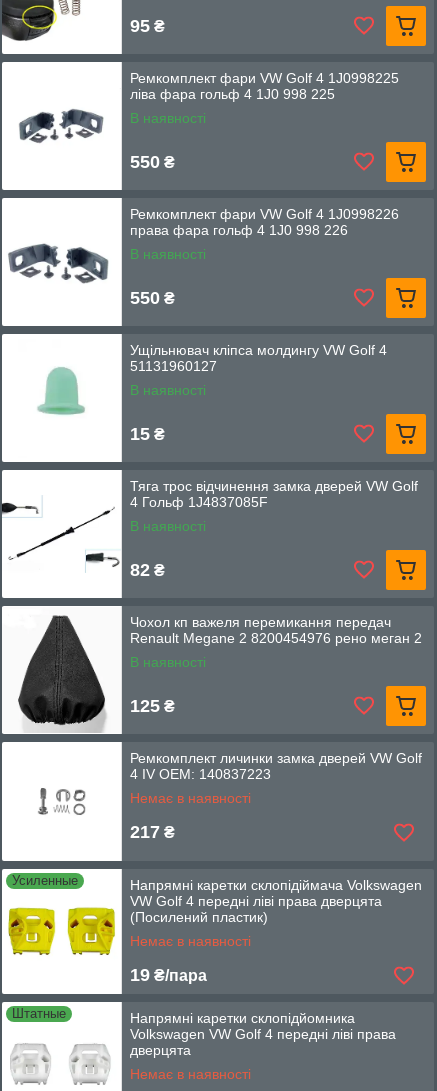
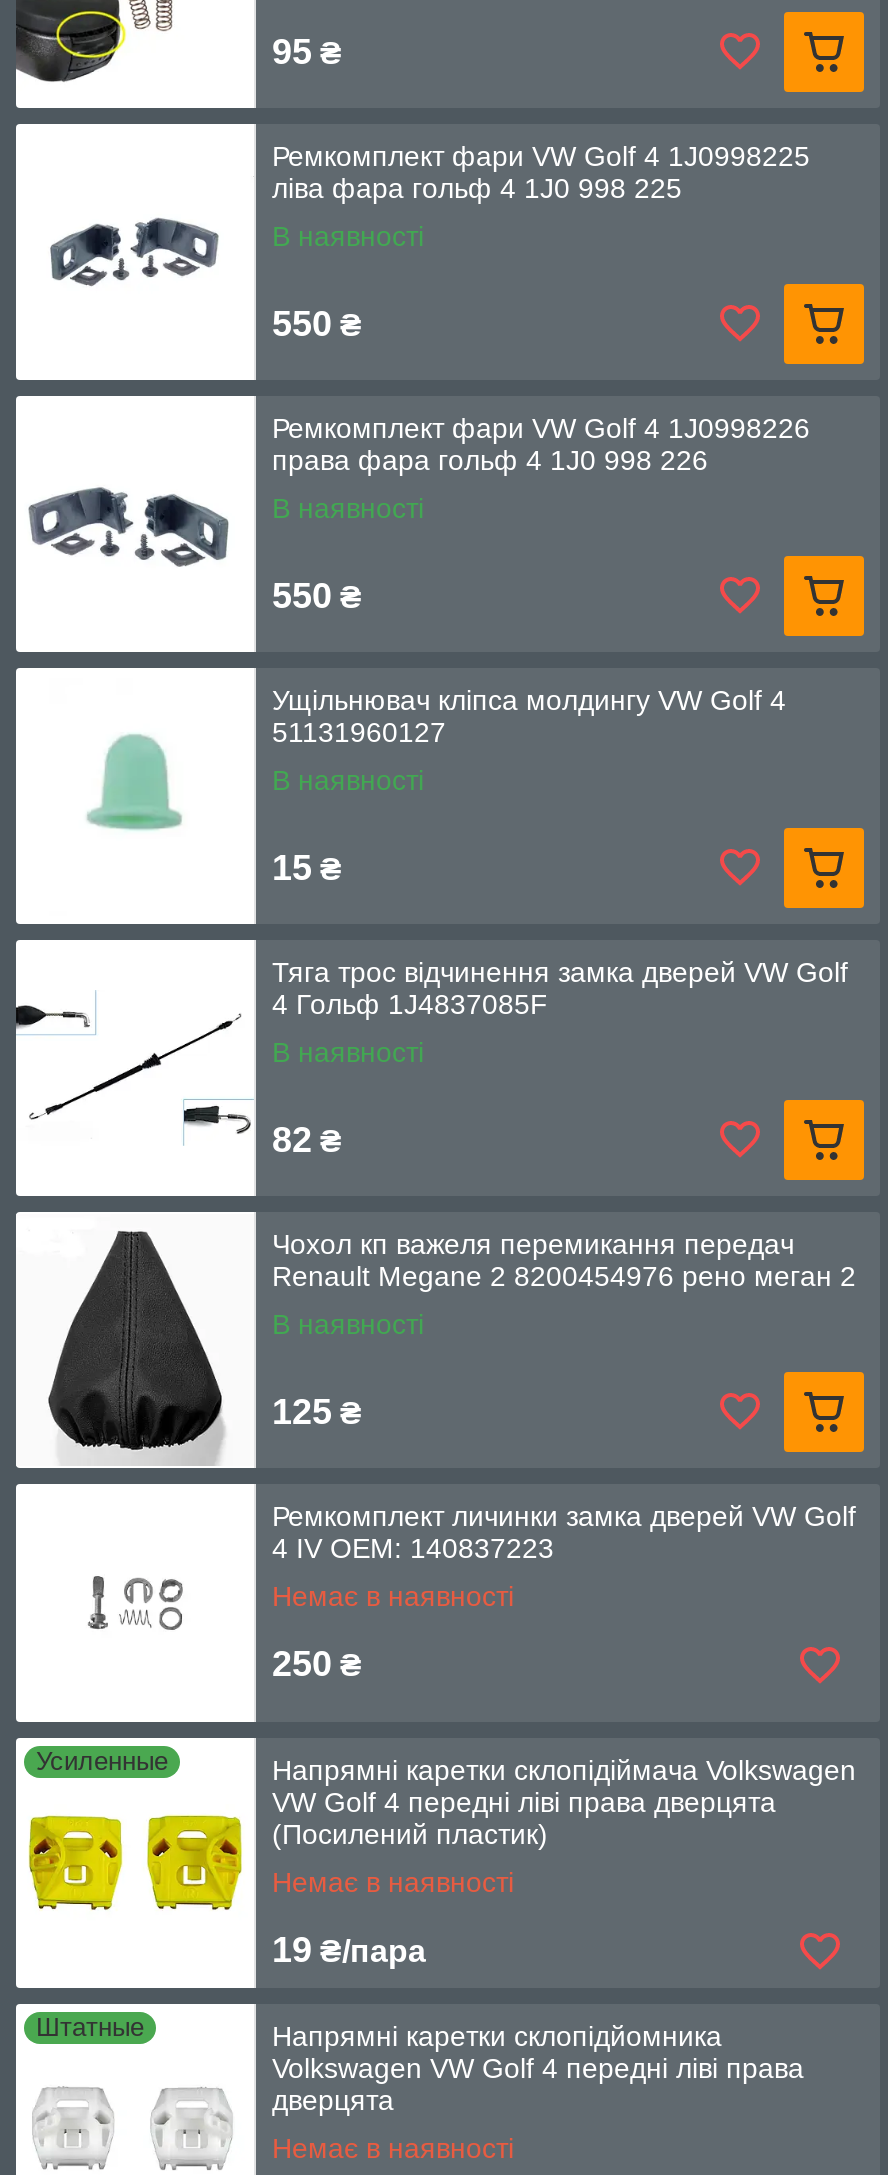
[130,822,175,842] 217 ₴ -> [272,1644,362,1684] 250 ₴

